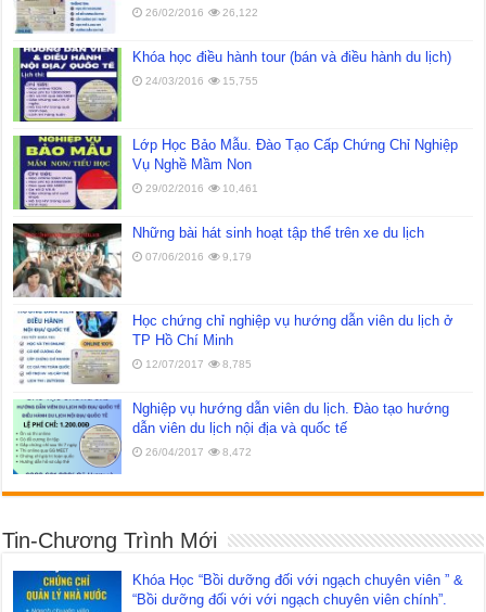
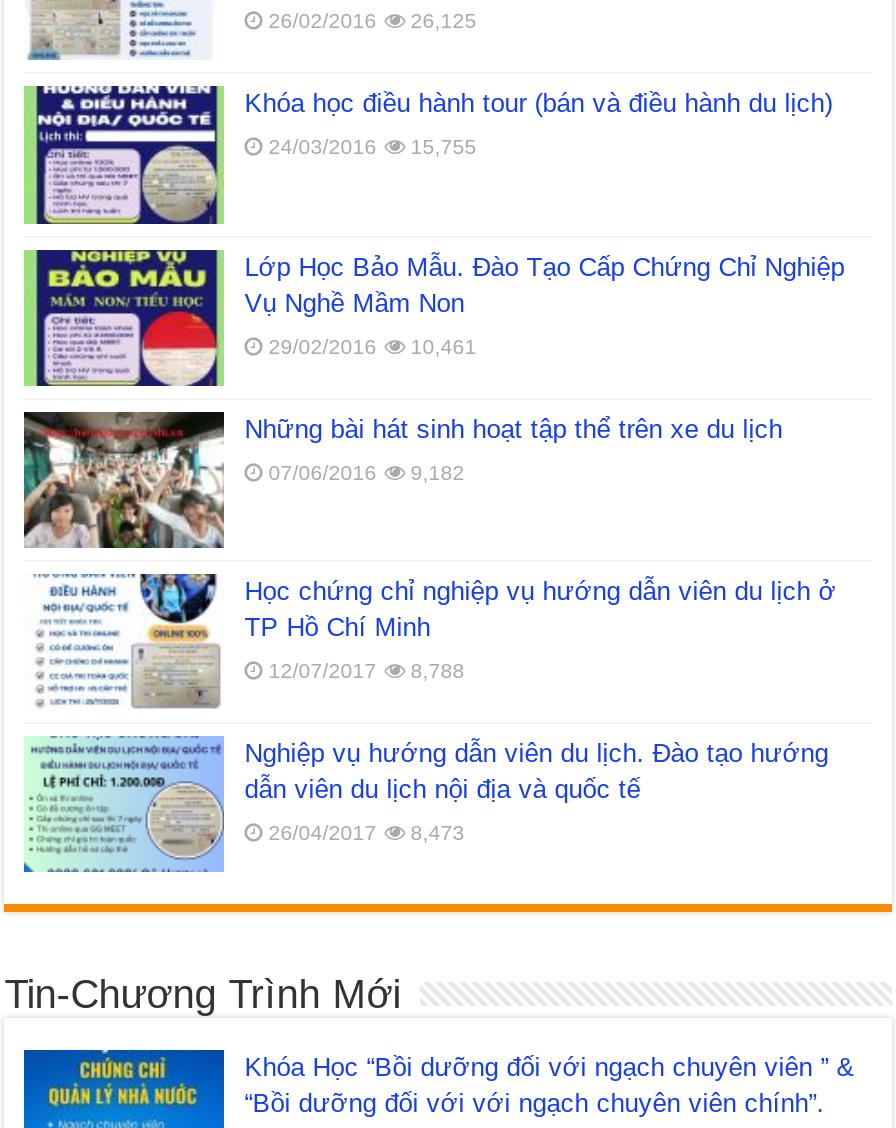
[146,6,258,18] 26/02/2016 26,122 -> [268,11,476,33] 26/02/2016 26,125
[146,251,252,263] 07/06/2016 9,179 -> [268,462,464,484] 07/06/2016 9,182
[146,358,252,370] 12/07/2017 8,785 -> [268,660,464,682] 12/07/2017 8,788
[146,446,252,458] 26/04/2017 8,472 -> [268,823,464,845] 26/04/2017 8,473

